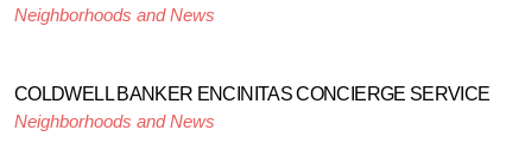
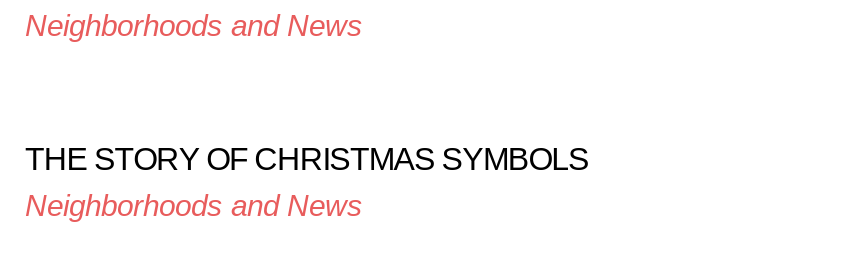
[14,84,490,104] COLDWELL BANKER ENCINITAS CONCIERGE SERVICE -> [25,142,589,176] THE STORY OF CHRISTMAS SYMBOLS

